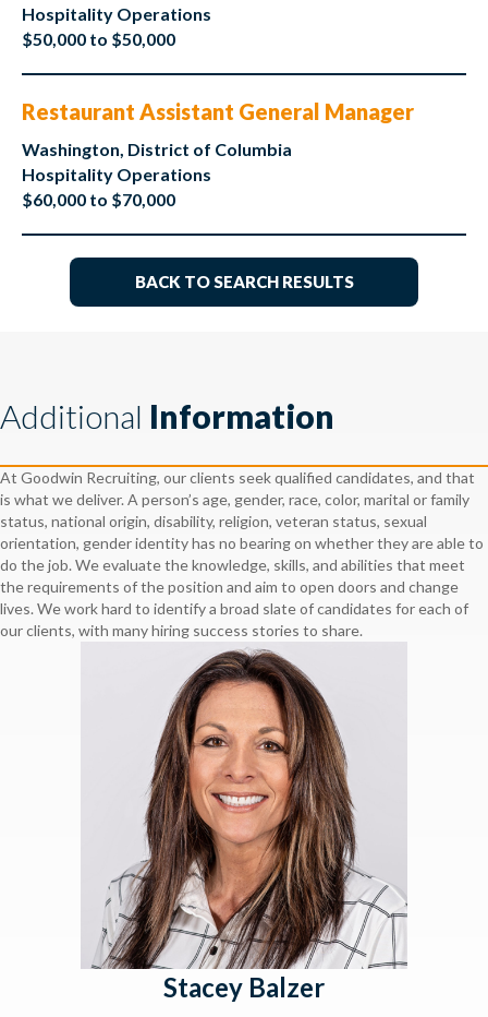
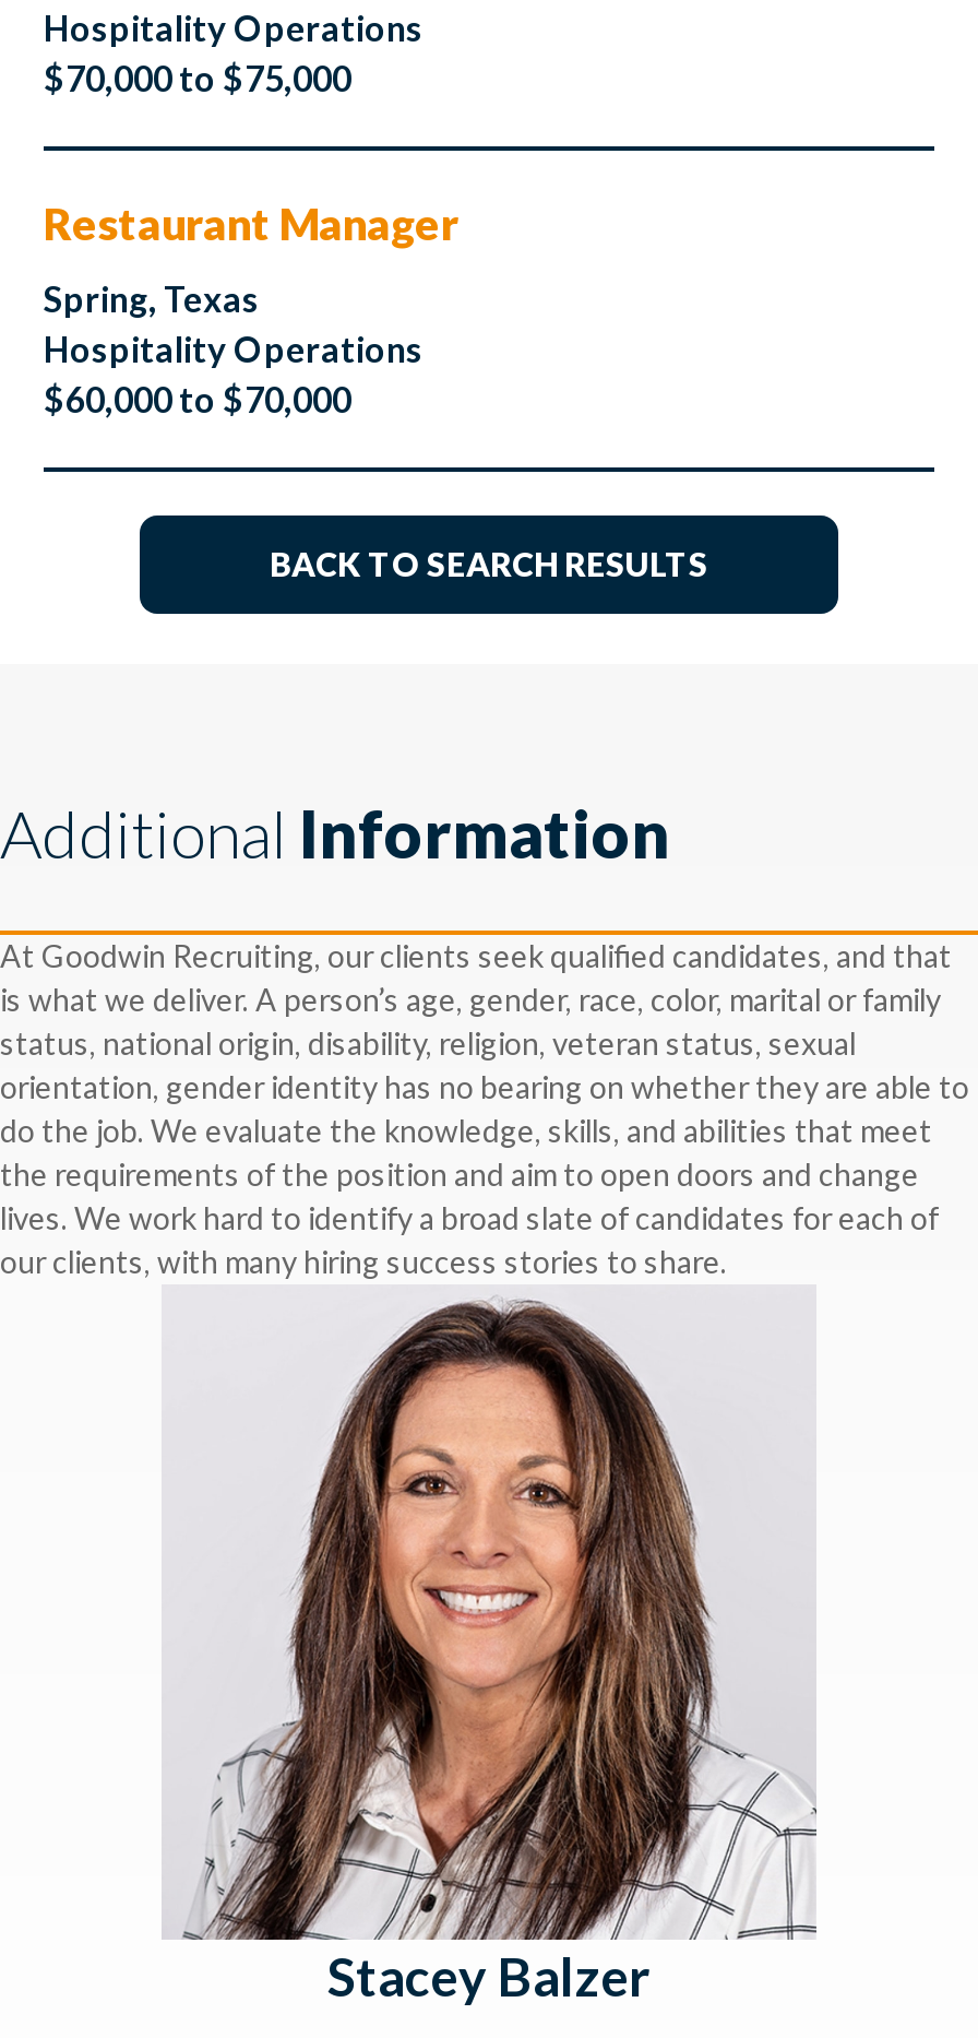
[22,29,175,49] $50,000 to $50,000 -> [44,57,351,99] $70,000 to $75,000
[22,98,414,125] Restaurant Assistant General Manager -> [44,197,458,249] Restaurant Manager
[22,139,292,160] Washington, District of Columbia -> [44,278,260,319] Spring, Texas

